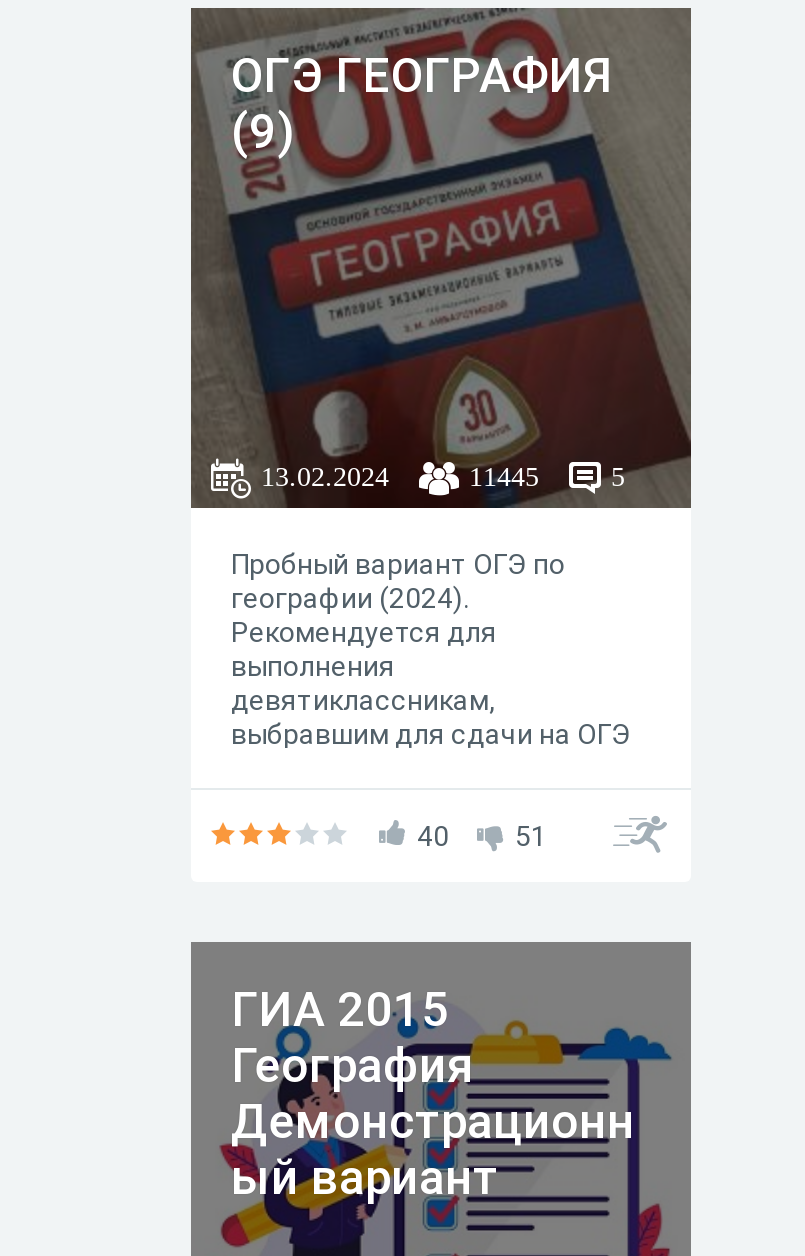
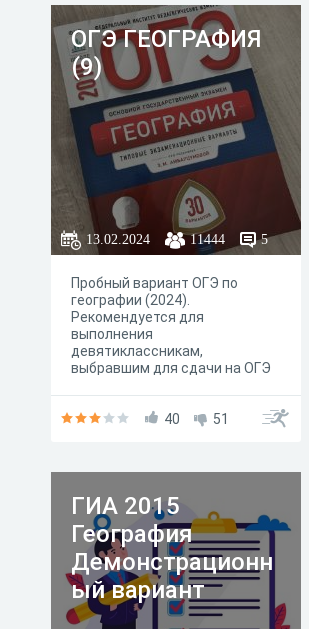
[469,460,539,488] 11445 -> [190,231,225,245] 11444

